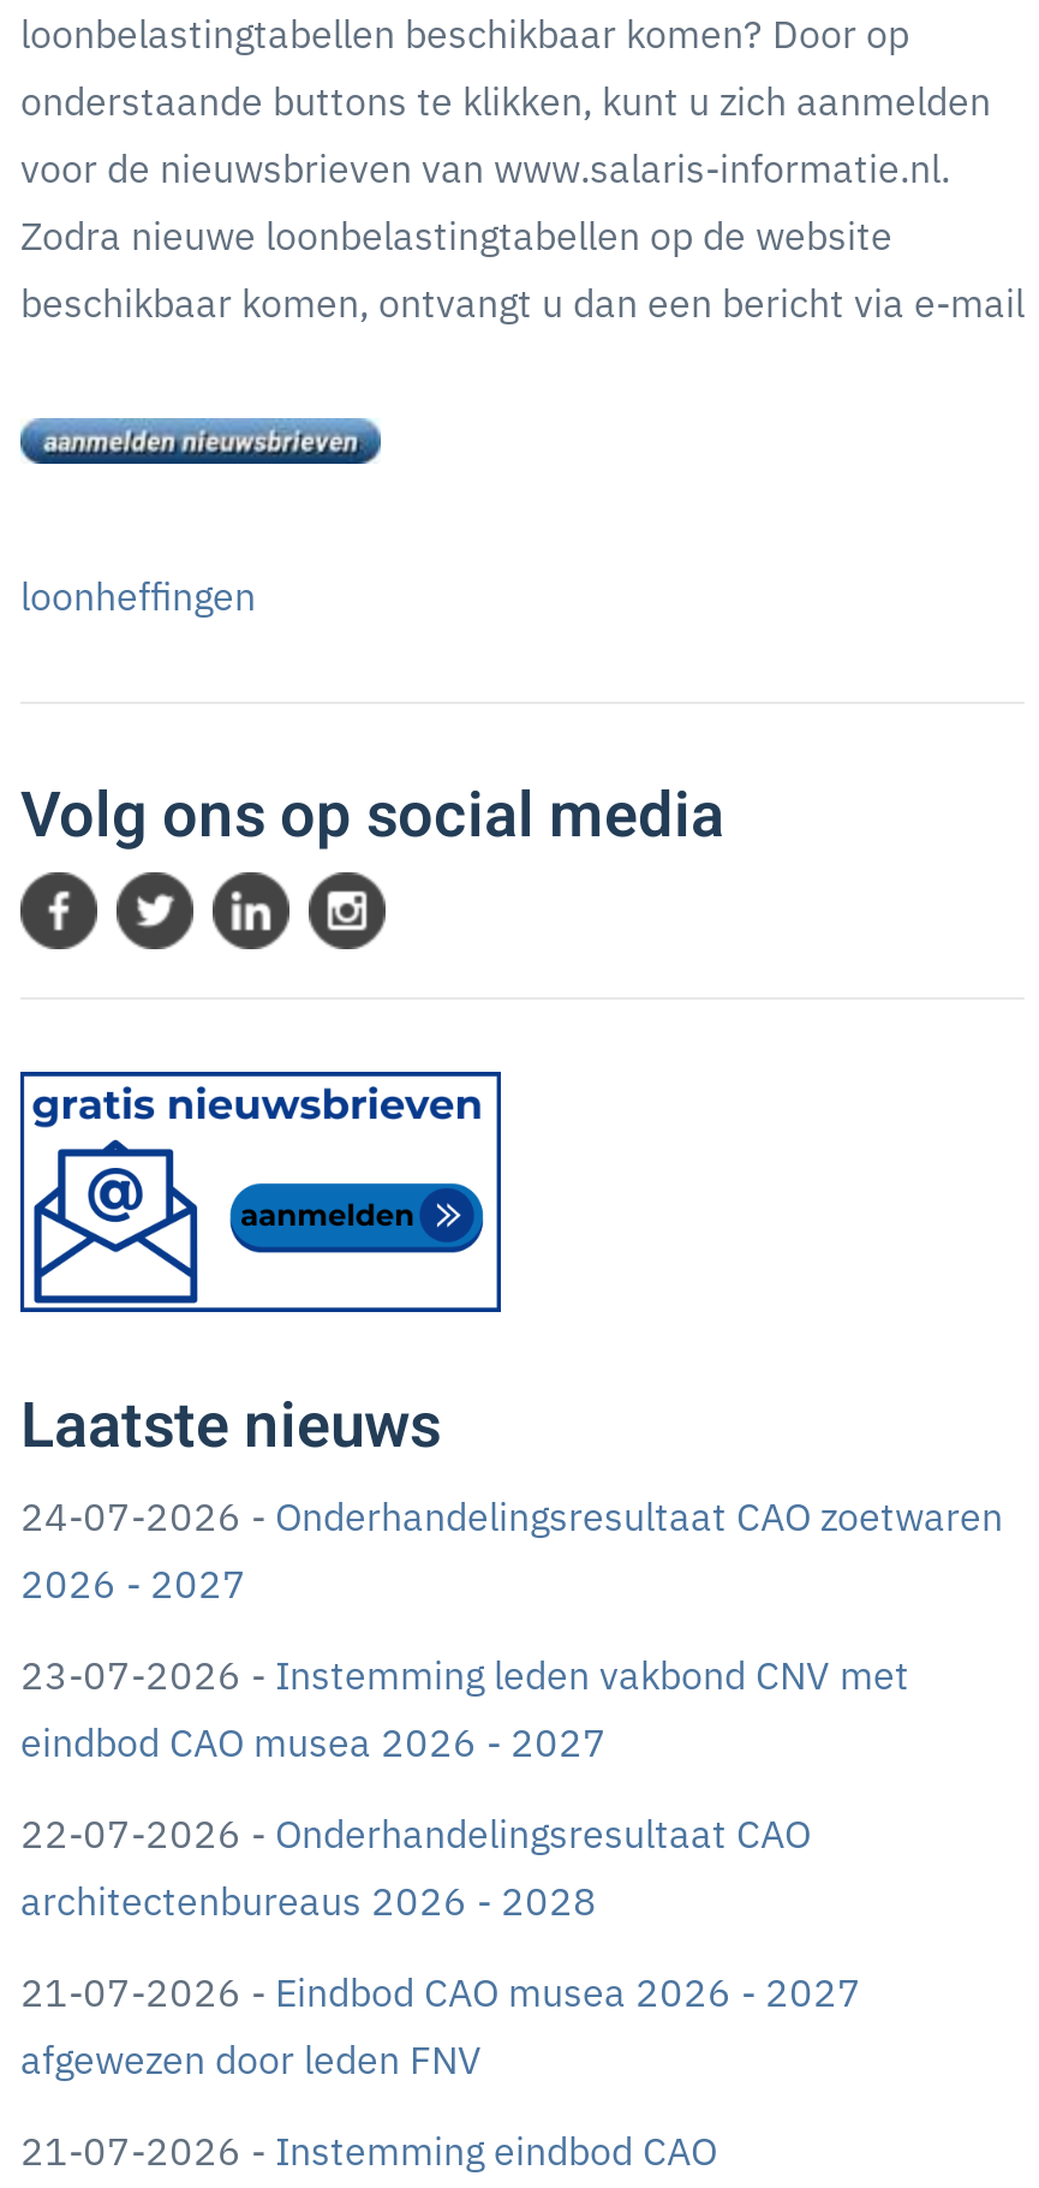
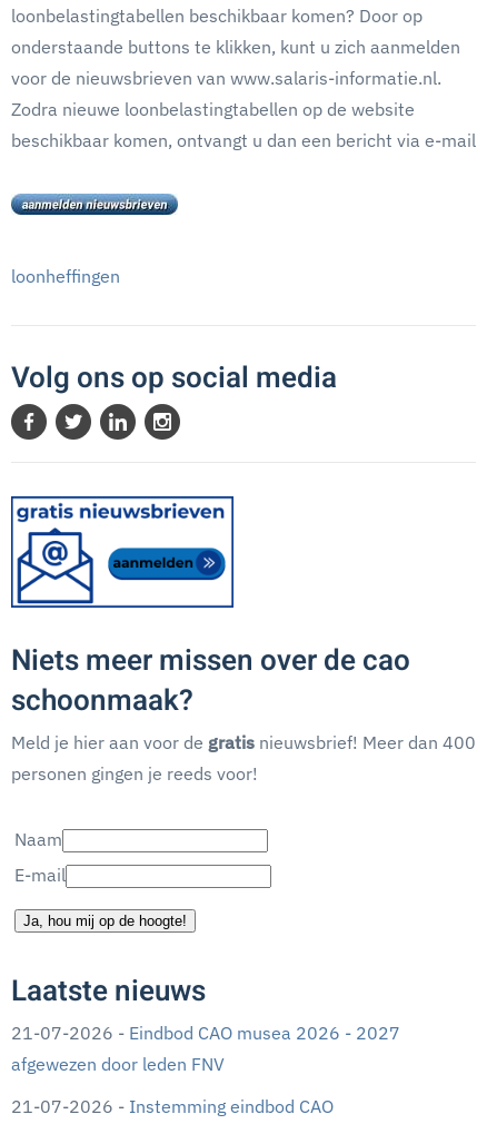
none -> [11,640,476,929] Niets meer missen over de cao | schoonmaak? | Meld je hier aan voor de gratis nieuwsbrief! Meer dan 400 | personen gingen je reeds voor! | Naam | E-mail | Ja, hou mij op de hoogte!
moved [20,1382,441,1473] -> [11,970,206,1013]: Laatste nieuws
[20,1492,1003,1925] 24-07-2026 - Onderhandelingsresultaat CAO zoetwaren | 2026 - 2027 | 23-07-2026 - Instemming leden vakbond CNV met | eindbod CAO musea 2026 - 2027 | 22-07-2026 - Onderhandelingsresultaat CAO | architectenbureaus 2026 - 2028 -> none

